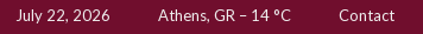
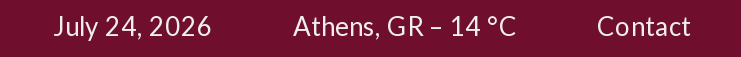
[15,6,110,25] July 22, 2026 -> [53,10,213,42] July 24, 2026

